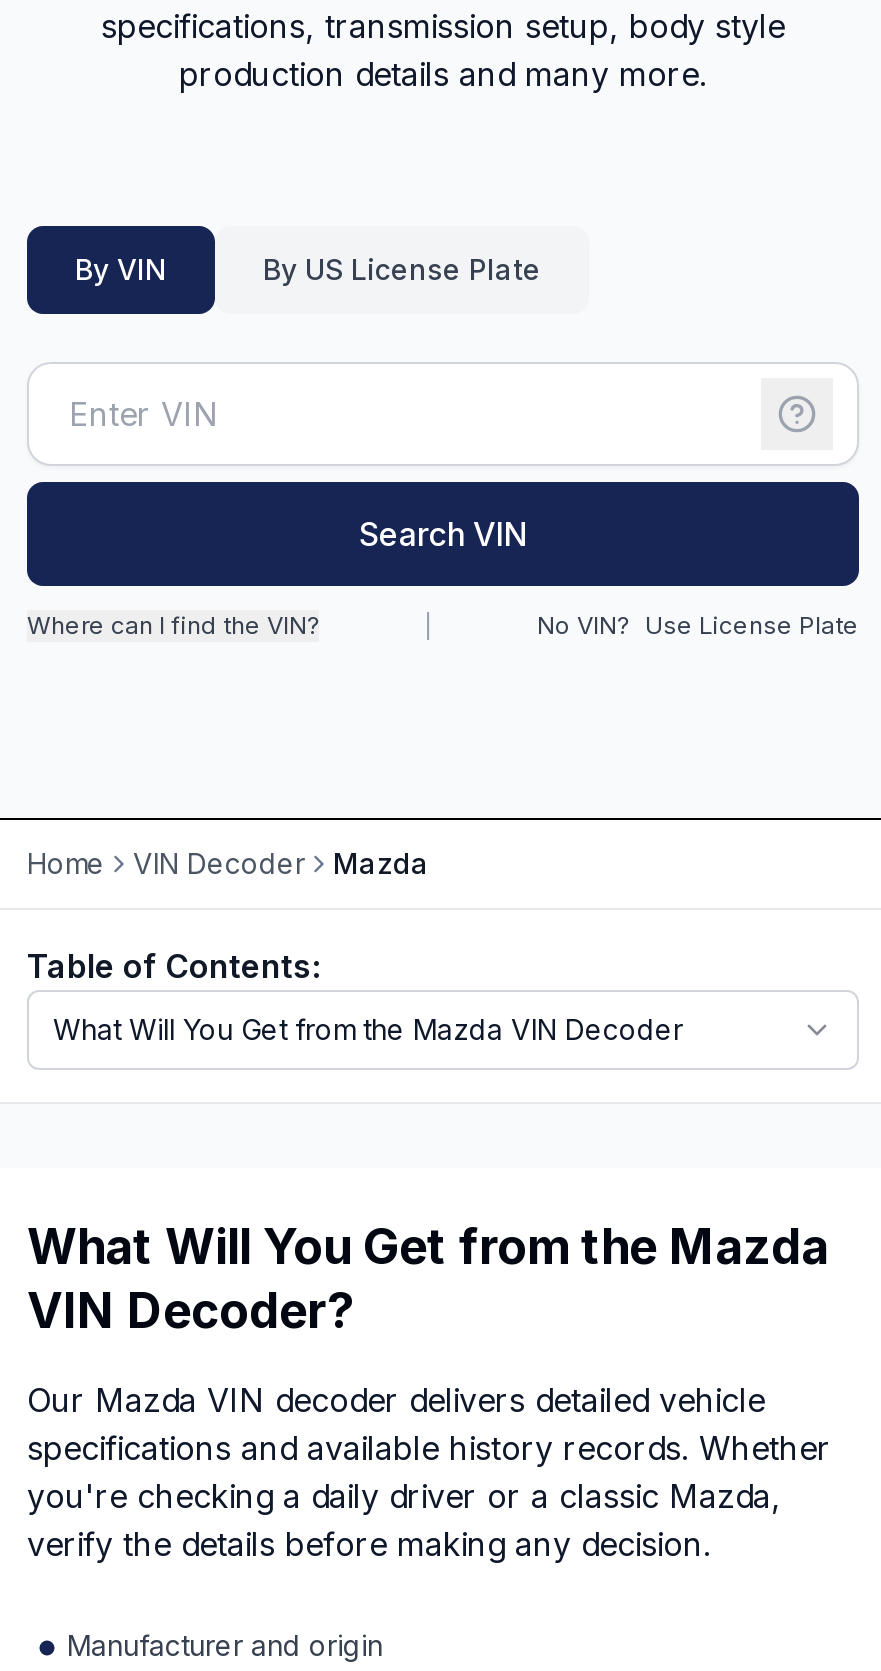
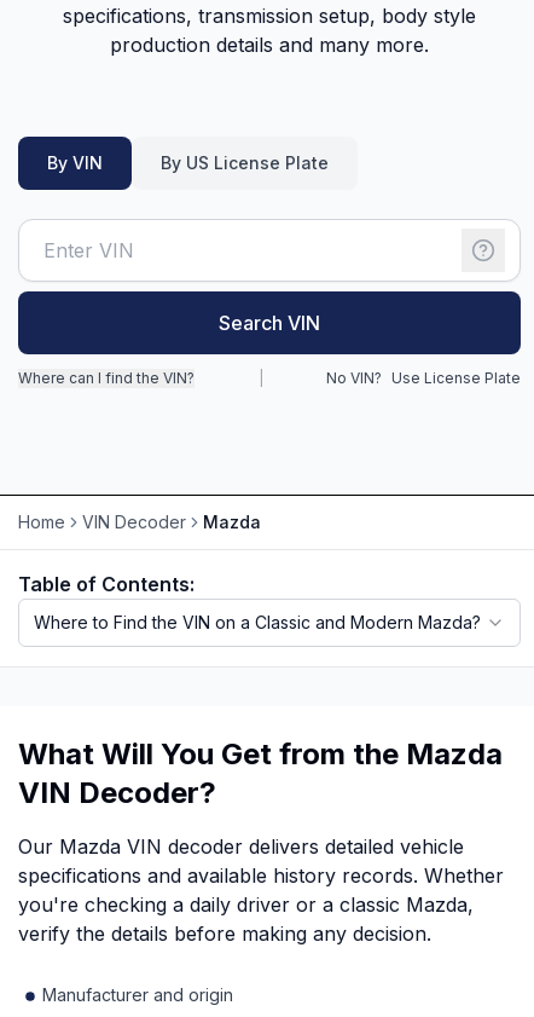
[53,1012,683,1046] What Will You Get from the Mazda VIN Decoder -> [34,612,481,632] Where to Find the VIN on a Classic and Modern Mazda?

